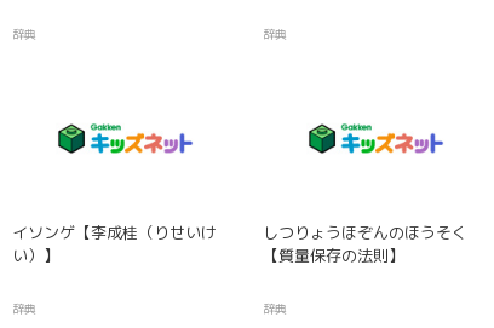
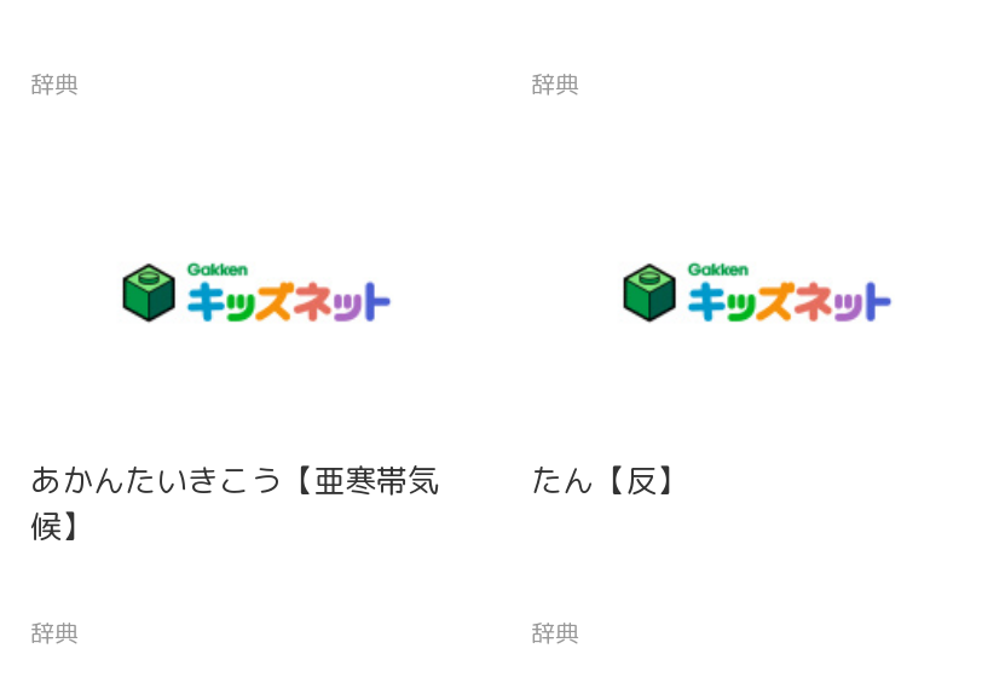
[12,222,217,266] イソンゲ【李成桂（りせいけ | い）】 -> [30,458,439,548] あかんたいきこう【亜寒帯気 | 候】
[263,222,467,266] しつりょうほぞんのほうそく | 【質量保存の法則】 -> [531,458,688,502] たん【反】

